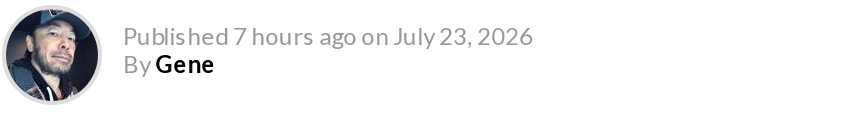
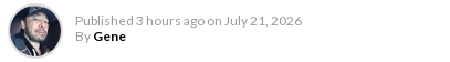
[123,20,533,50] Published 7 hours ago on July 23, 2026 -> [75,12,302,29] Published 3 hours ago on July 21, 2026

